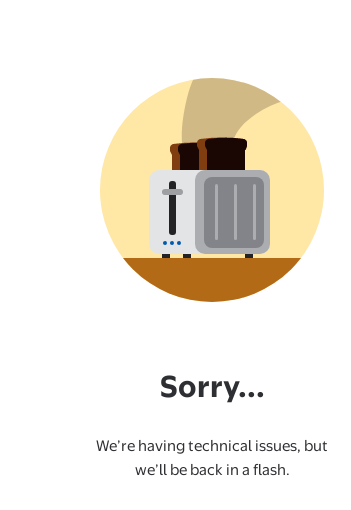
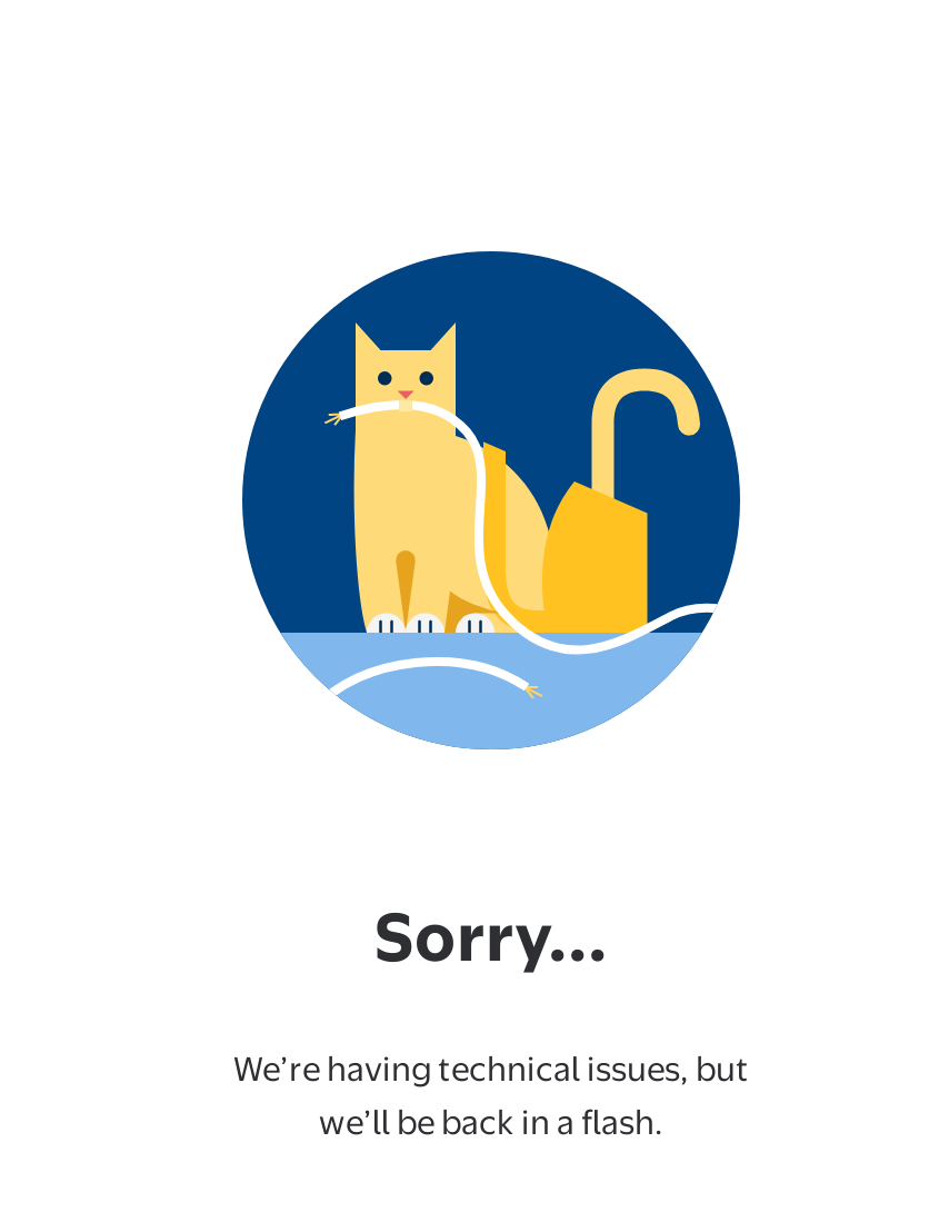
[100,77,324,303] [image] -> [240,249,742,752] [image]

